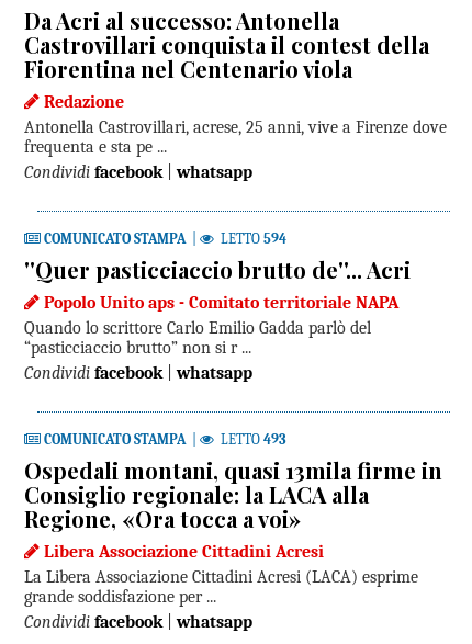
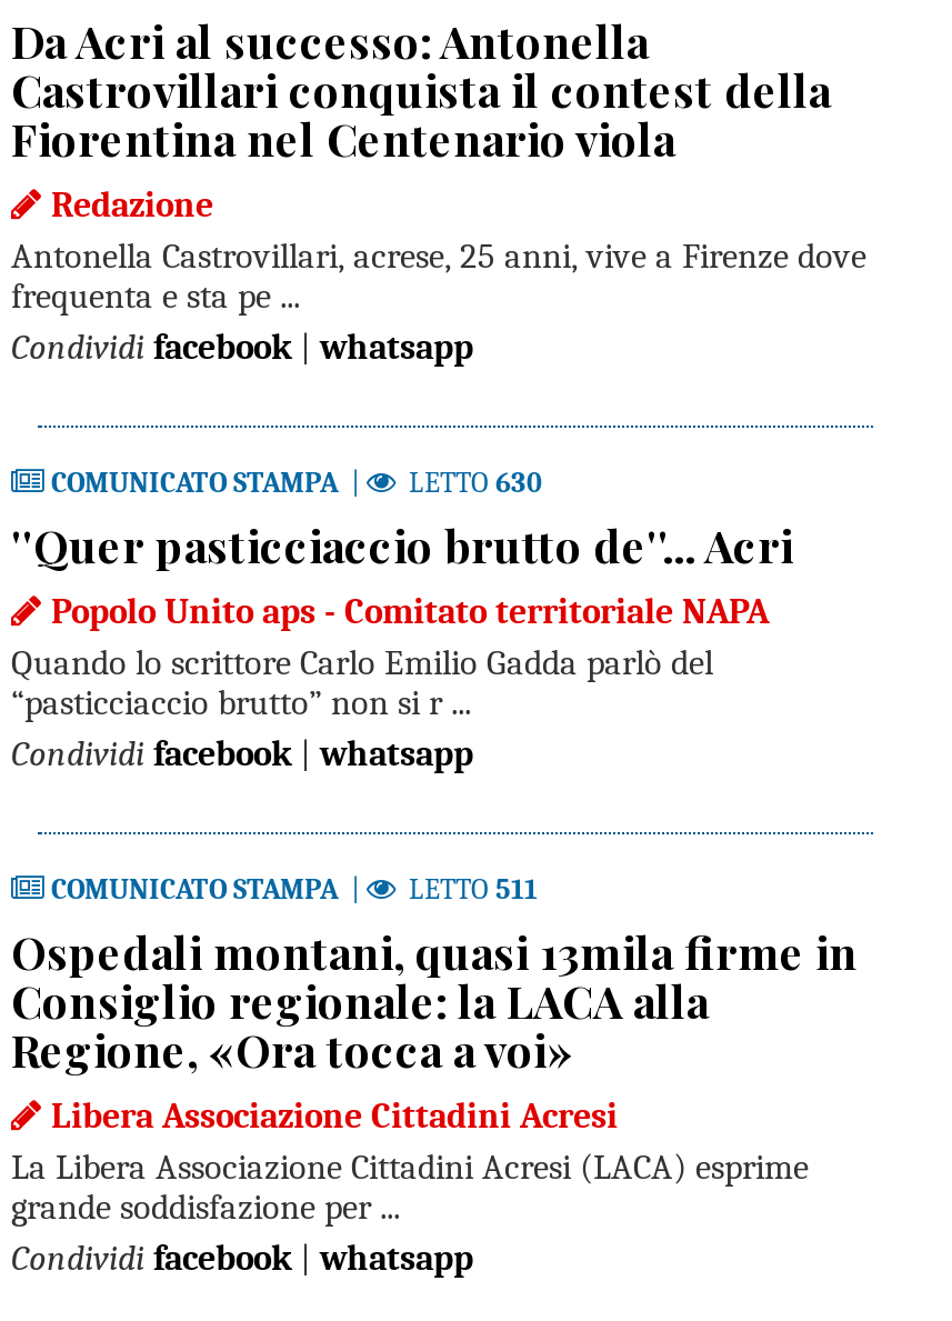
[214,230,286,247] LETTO 594 -> [395,466,542,499] LETTO 630
[214,431,286,448] LETTO 493 -> [395,872,538,905] LETTO 511

